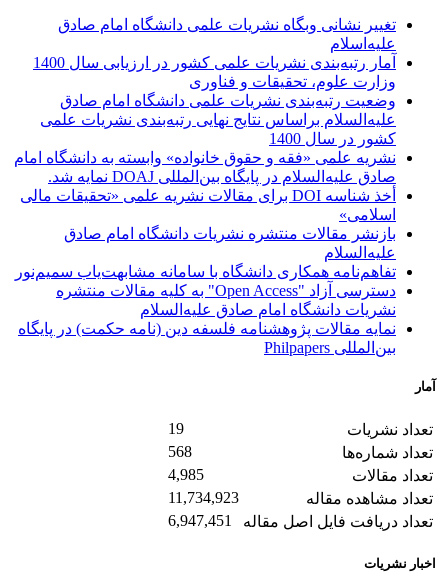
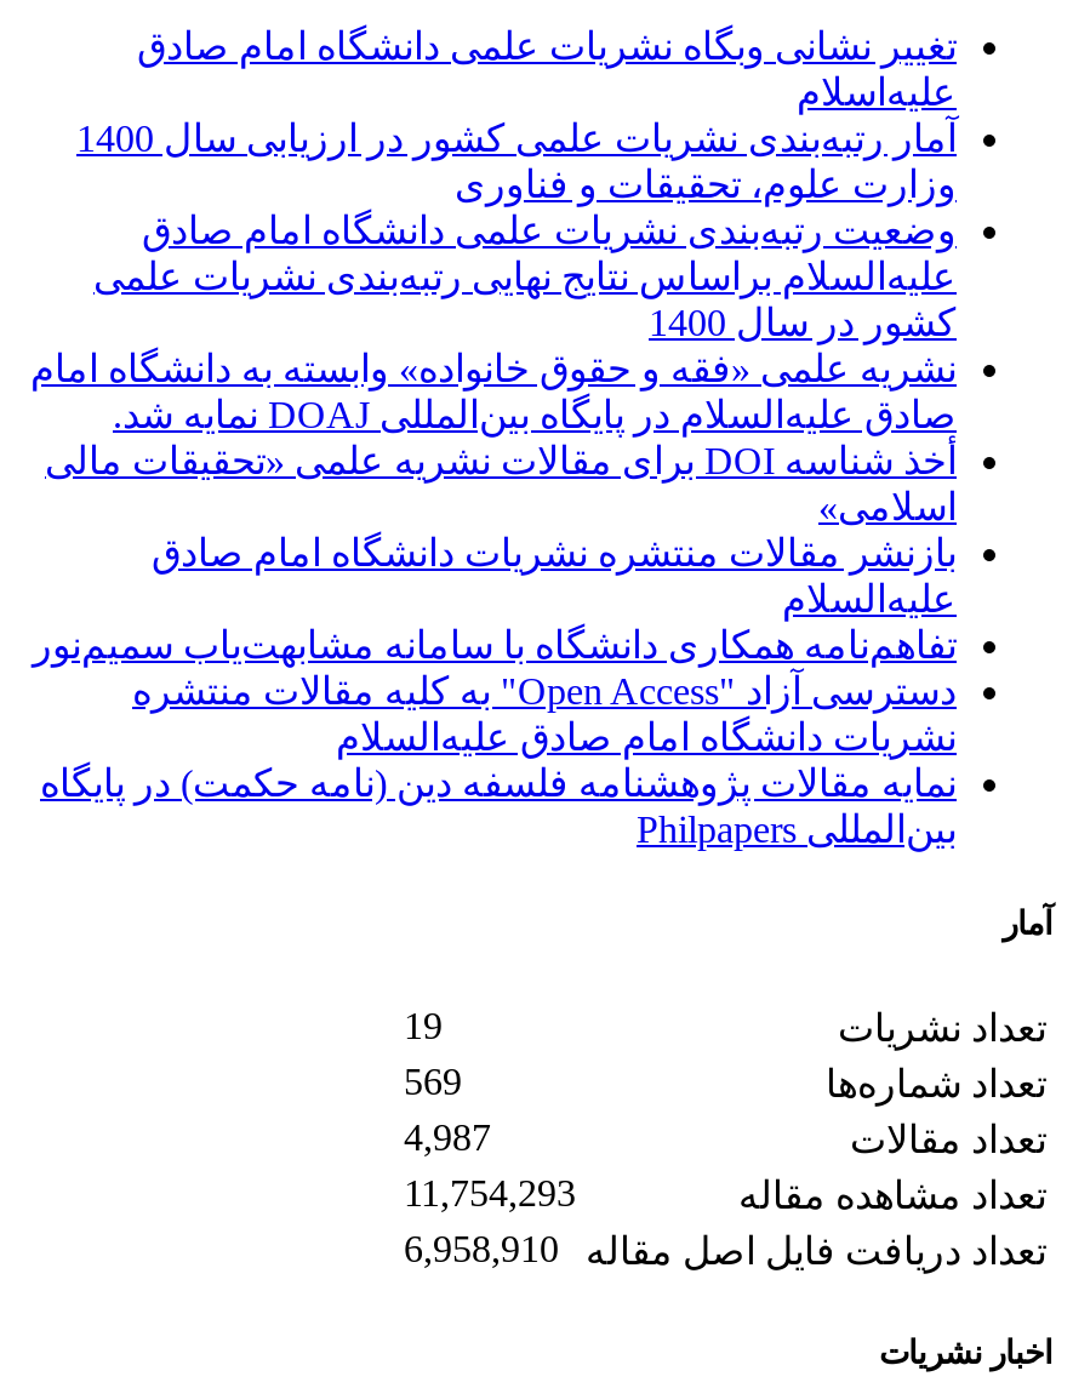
[168,443,192,460] 568 -> [404,1060,462,1102] 569
[168,466,204,483] 4,985 -> [404,1116,491,1157] 4,987
[168,489,239,506] 11,734,923 -> [404,1172,576,1213] 11,754,293
[168,512,433,530] تعداد دریافت فایل اصل مقاله 6,947,451 -> [404,1228,1046,1271] تعداد دریافت فایل اصل مقاله 6,958,910

